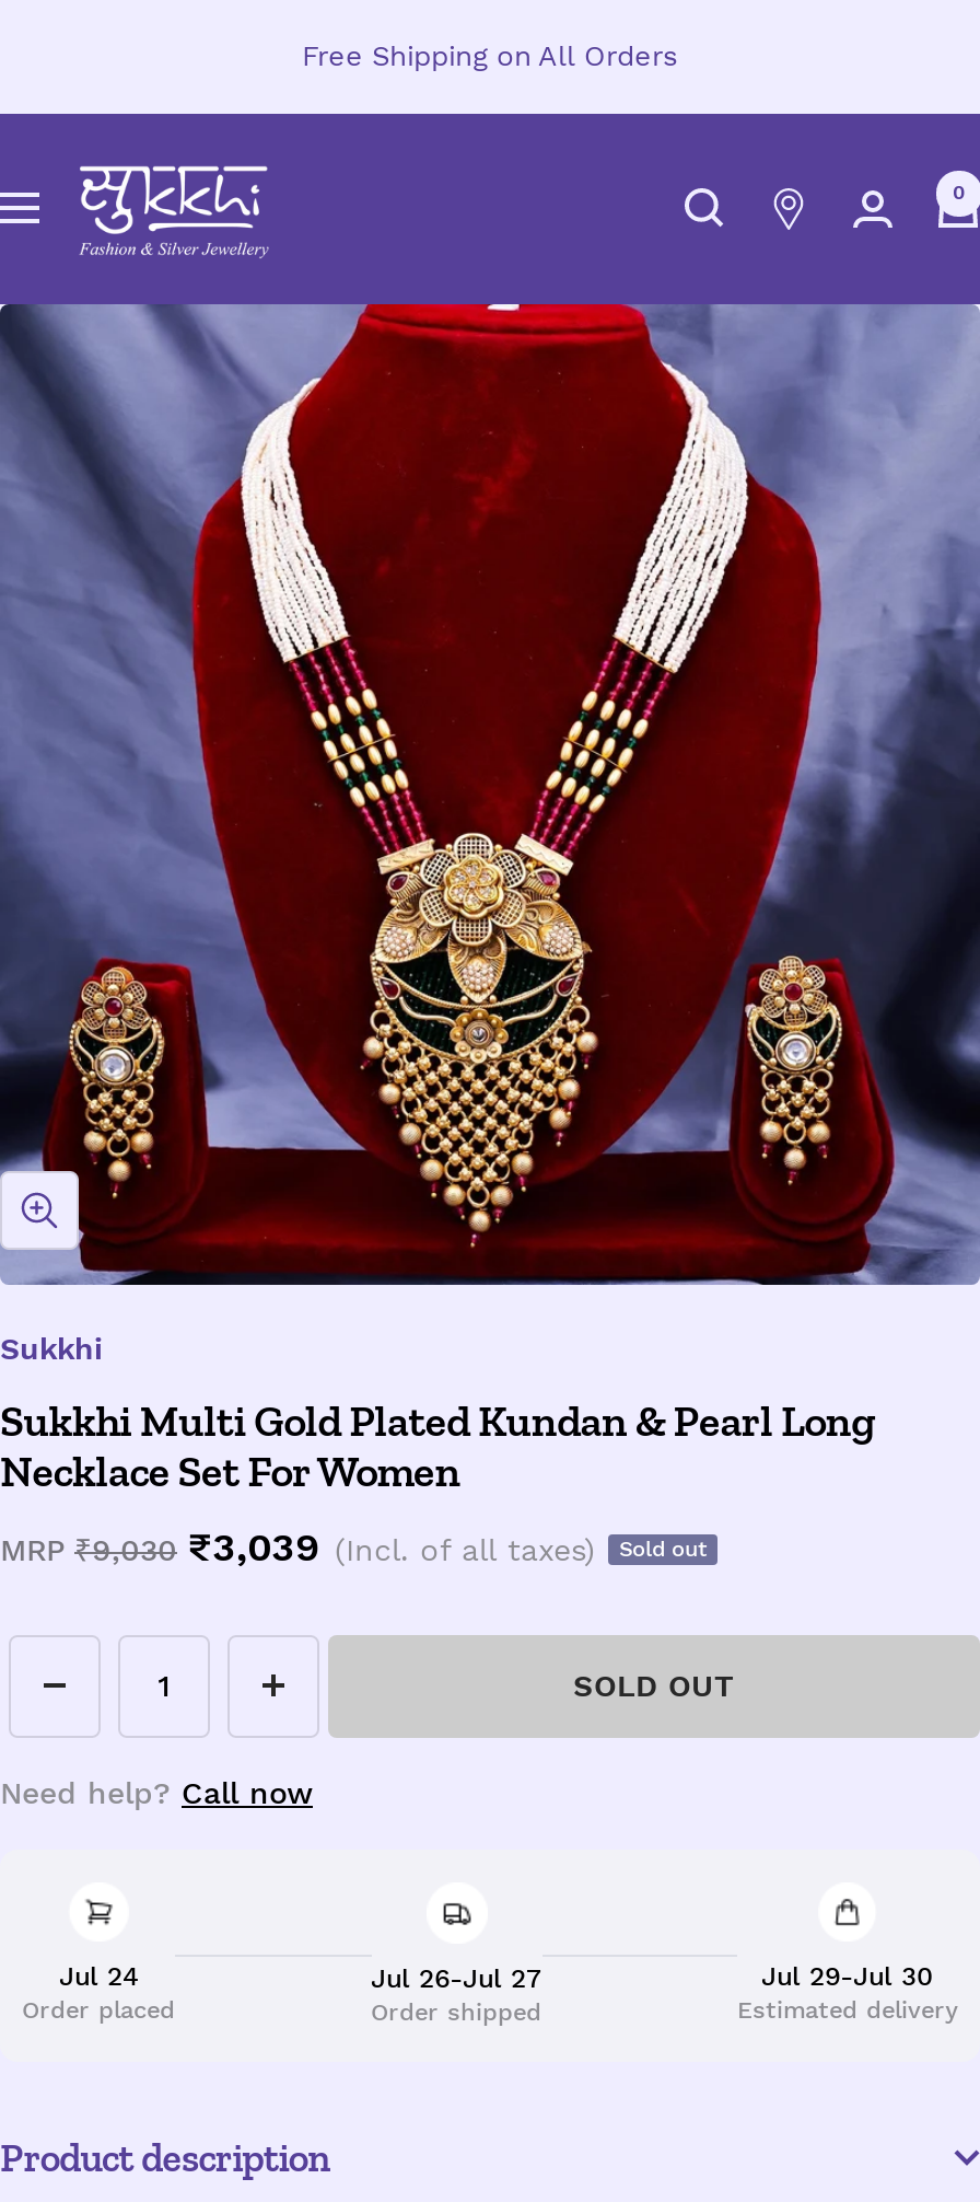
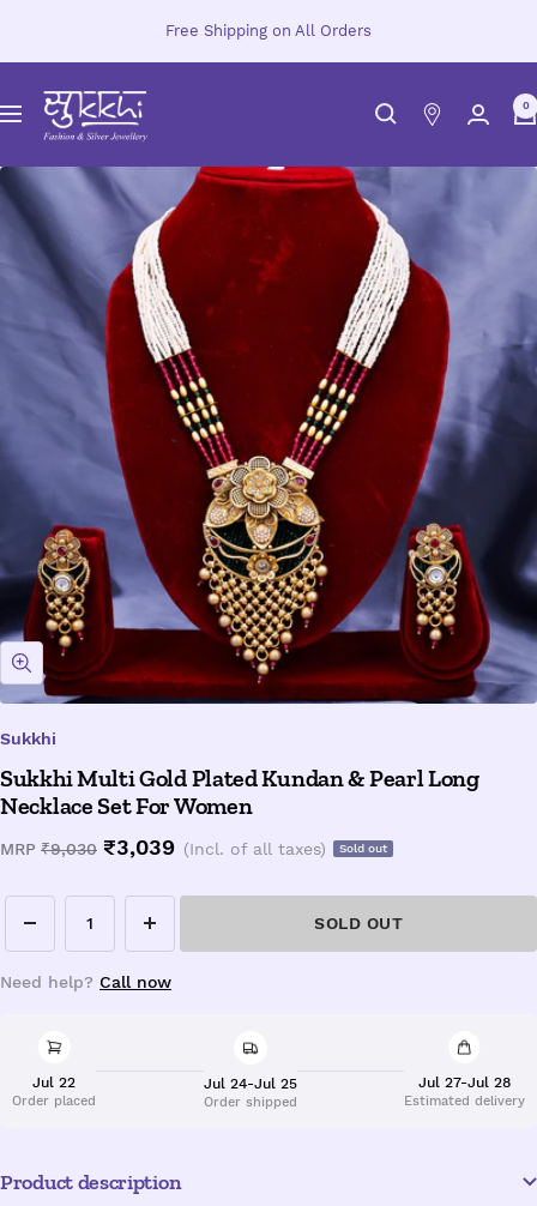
[59,1961,138,1991] Jul 24 -> [32,1074,76,1091] Jul 22
[371,1962,541,1993] Jul 26-Jul 27 -> [203,1075,297,1092] Jul 24-Jul 25
[761,1961,934,1991] Jul 29-Jul 30 -> [418,1074,511,1091] Jul 27-Jul 28

